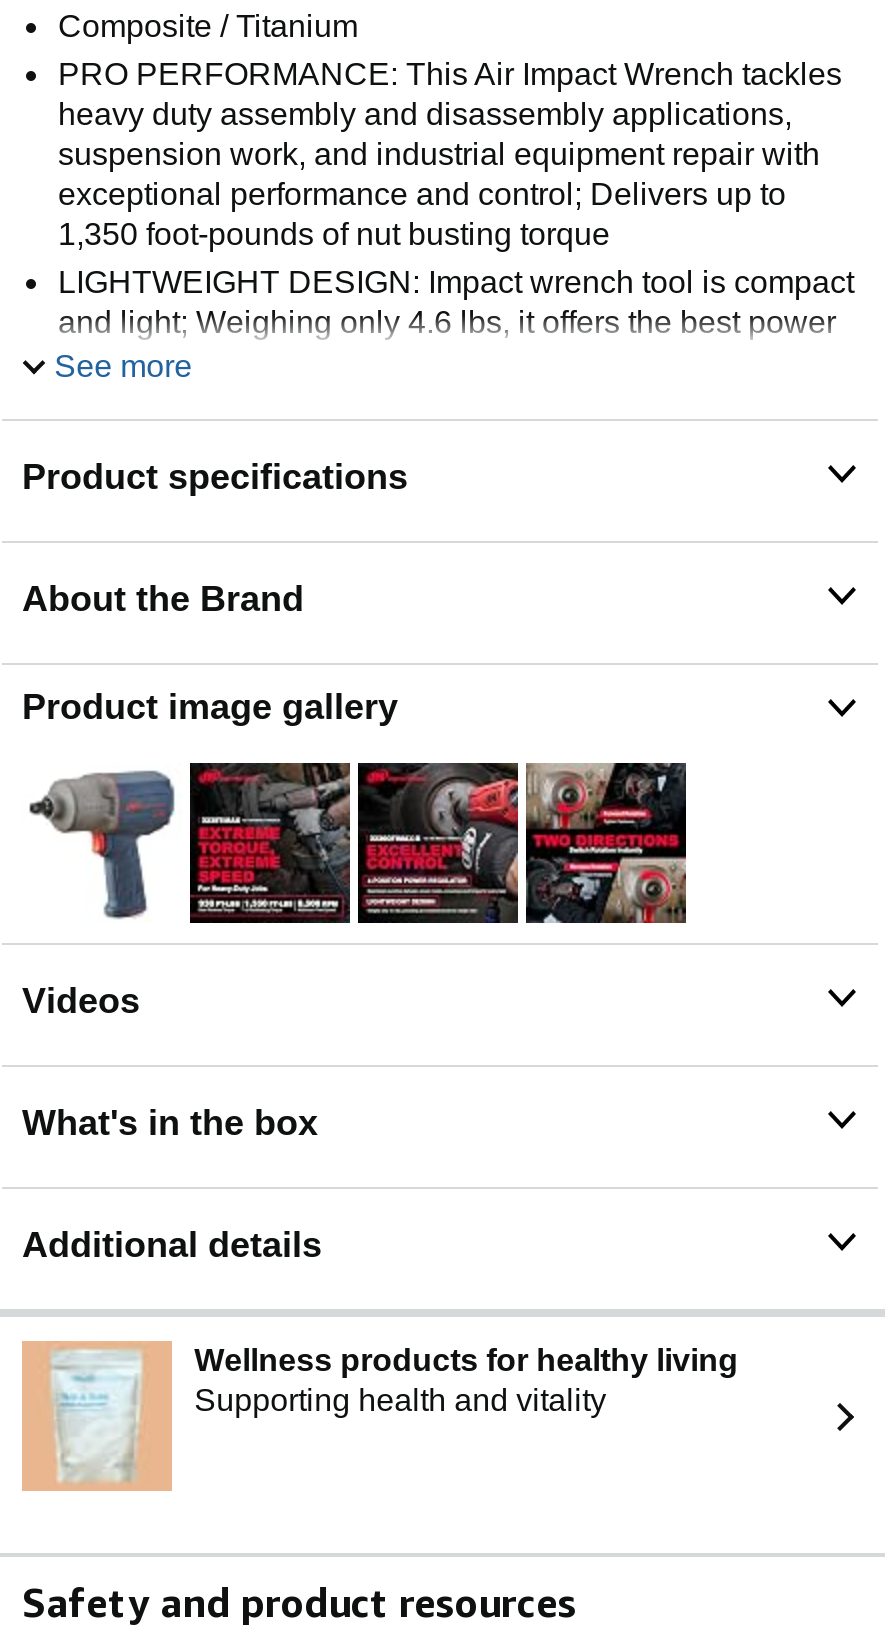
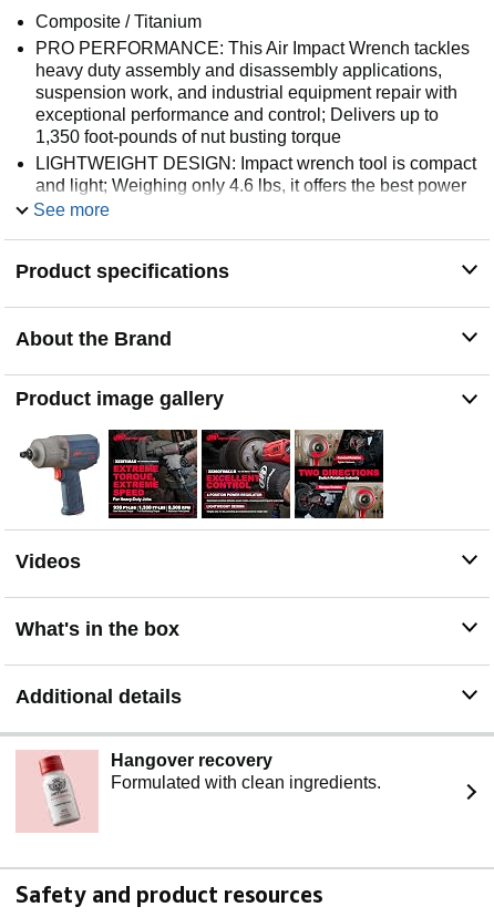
[22,1341,738,1491] [image] | Wellness products for healthy living | Supporting health and vitality -> [17,751,381,832] [image] | Hangover recovery | Formulated with clean ingredients.

